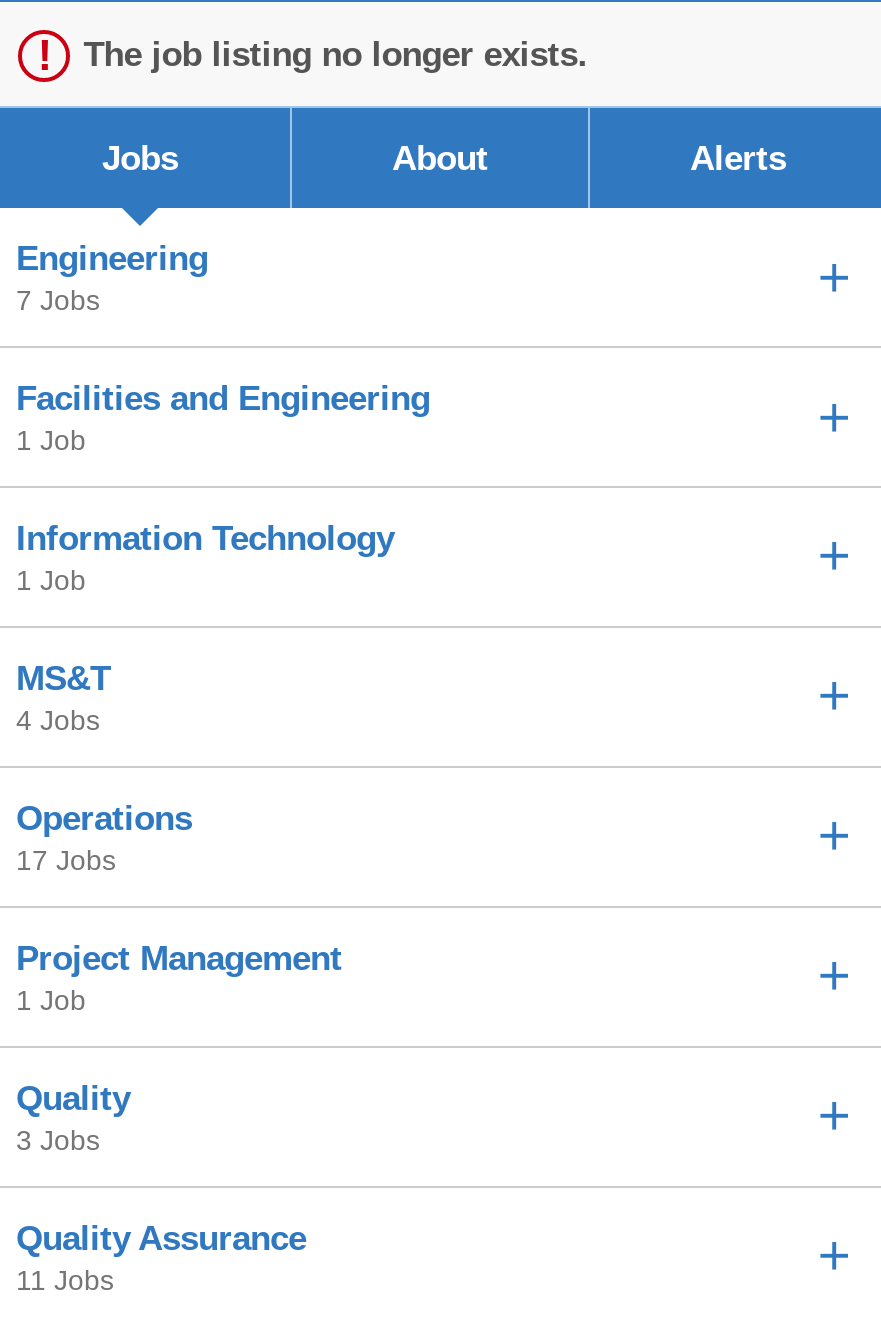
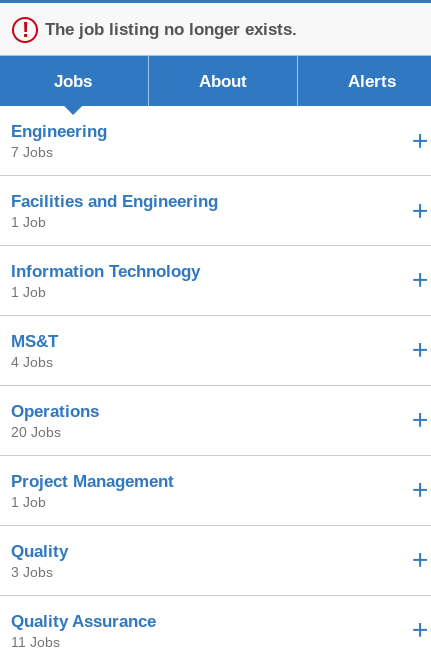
[16,844,116,876] 17 Jobs -> [11,424,61,440] 20 Jobs

